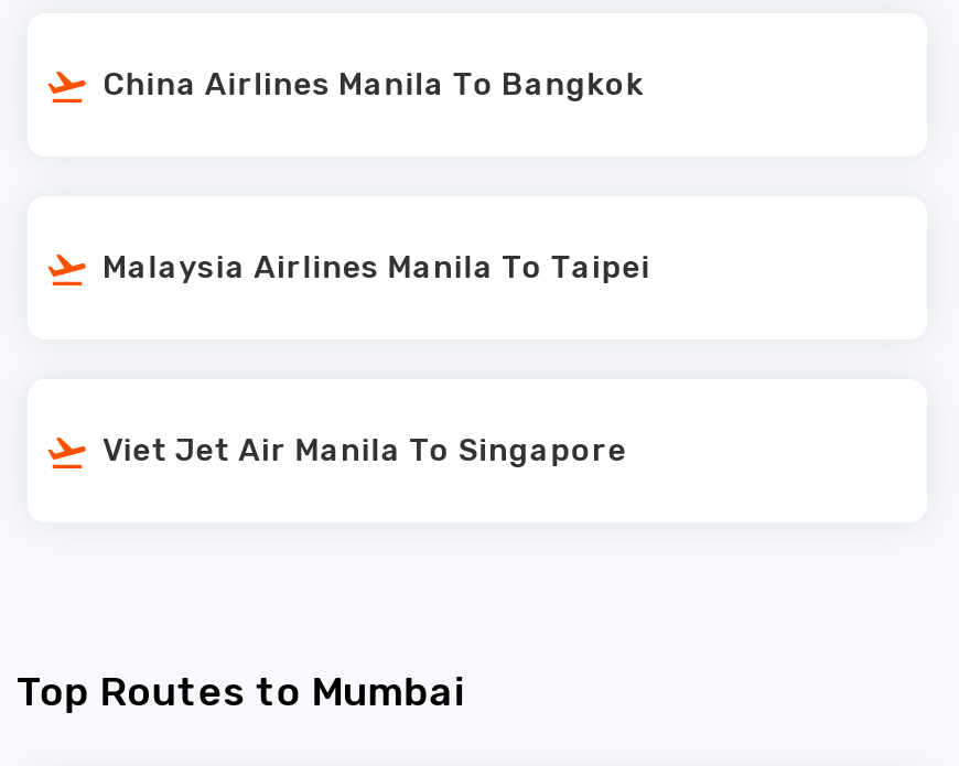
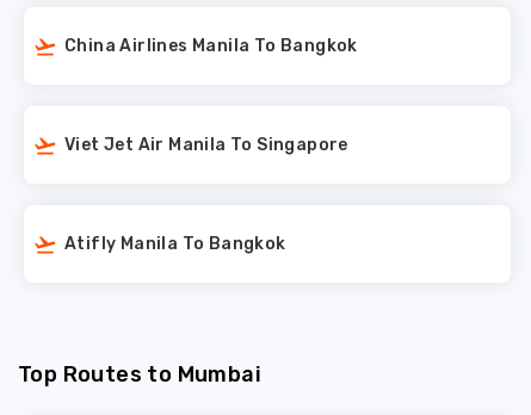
[128,248,651,286] Malaysia Airlines Manila To Taipei -> none
moved [123,431,627,469] -> [76,134,348,155]: Viet Jet Air Manila To Singapore
none -> [77,233,286,254] Atifly Manila To Bangkok

